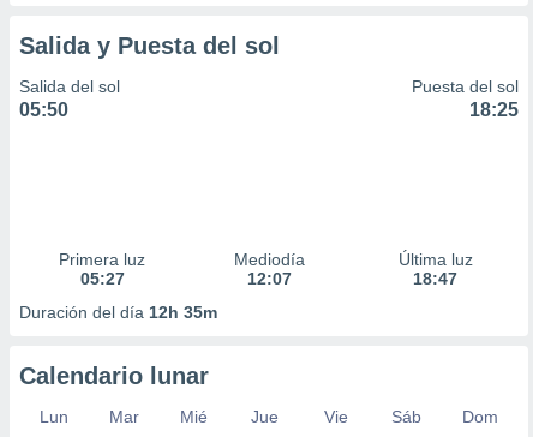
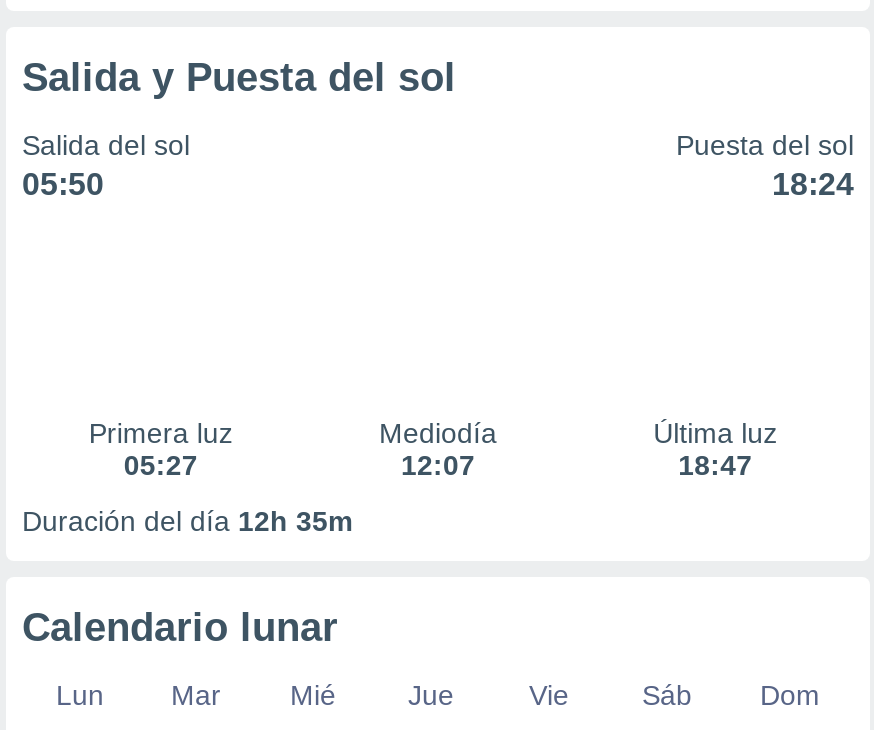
[469,100,519,120] 18:25 -> [772,167,854,201] 18:24

